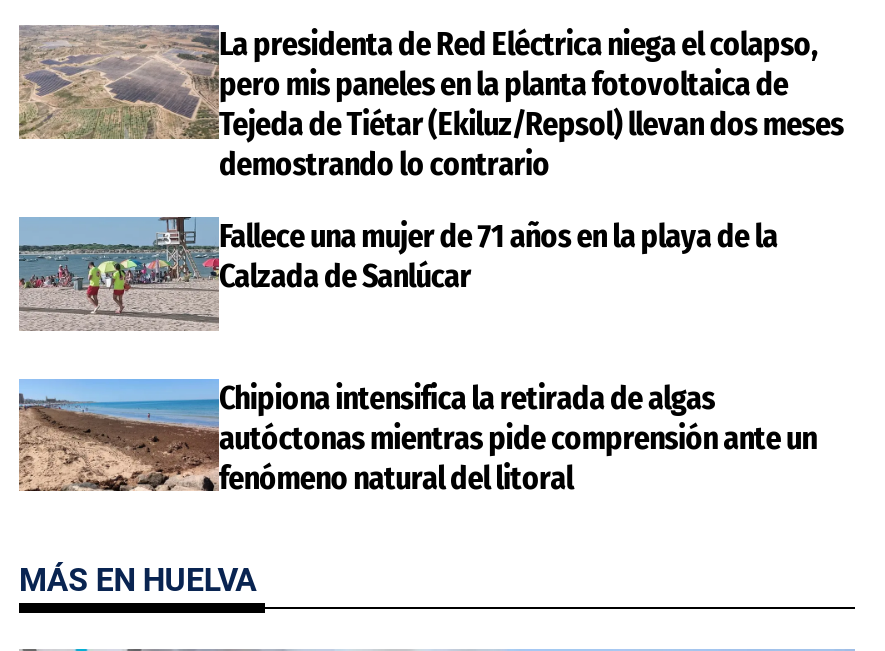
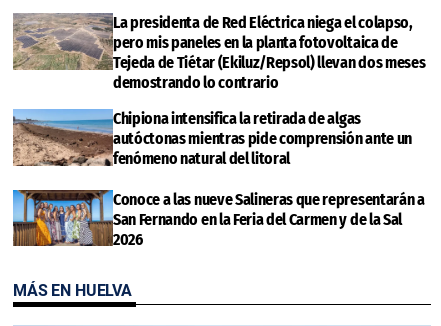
[219,218,778,296] Fallece una mujer de 71 años en la playa de la | Calzada de Sanlúcar -> none
moved [15,378,817,496] -> [11,109,412,168]: [image] | Chipiona intensifica la retirada de algas | autóctonas mientras pide comprensión ante un | fenómeno natural del litoral
none -> [13,189,425,249] [image] | Conoce a las nueve Salineras que representarán a | San Fernando en la Feria del Carmen y de la Sal | 2026

